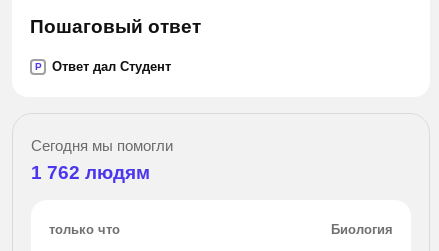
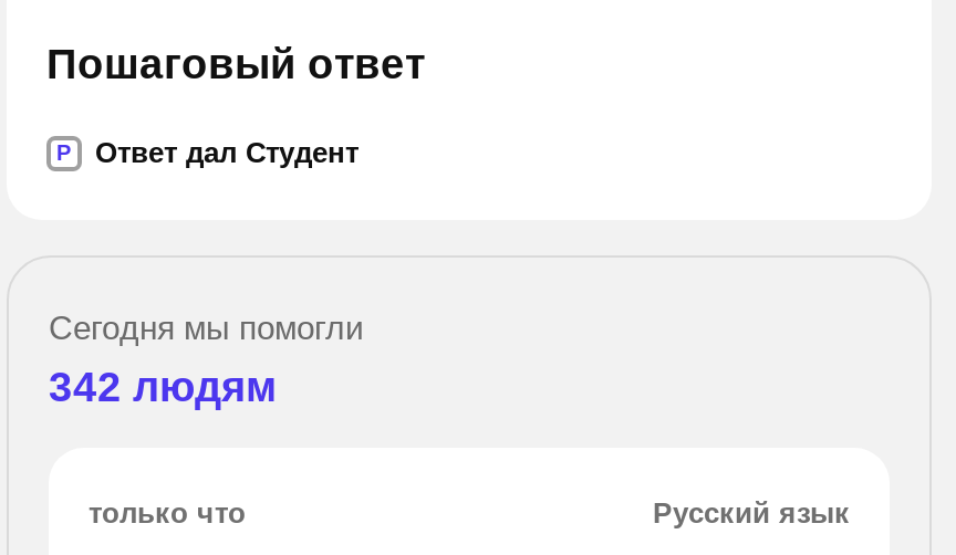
[31,162,150,183] 1 762 людям -> [49,364,277,410] 342 людям
[331,222,393,237] Биология -> [653,496,850,530] Русский язык

